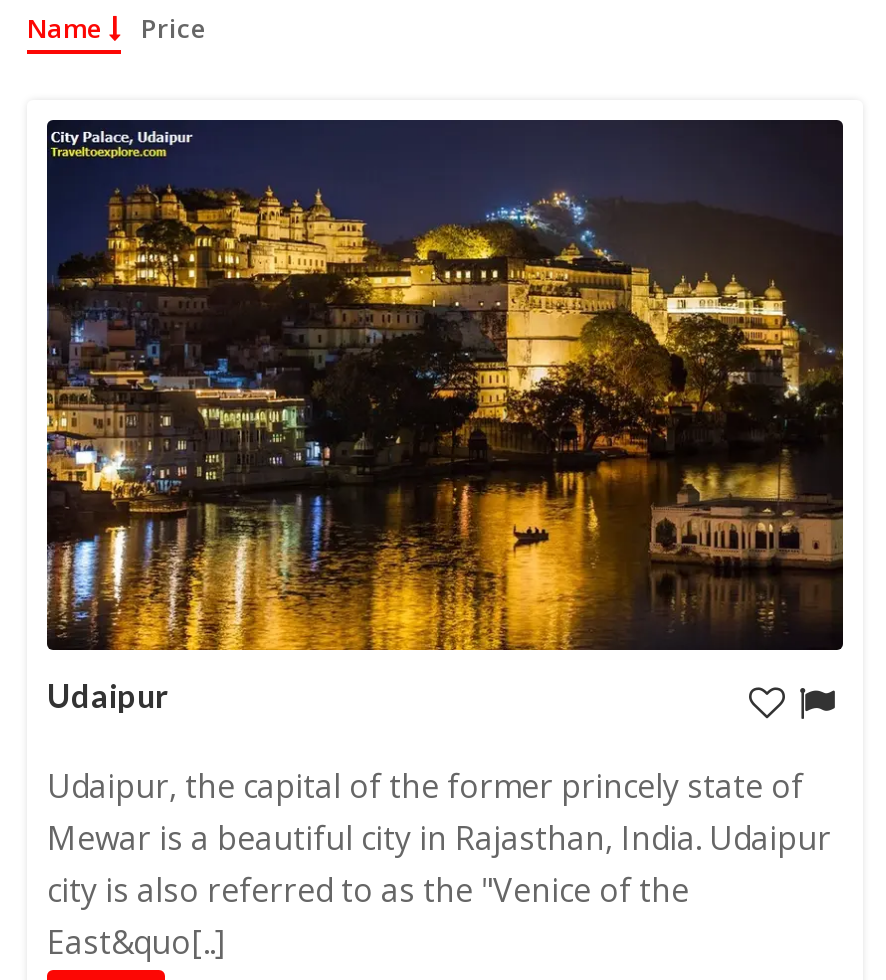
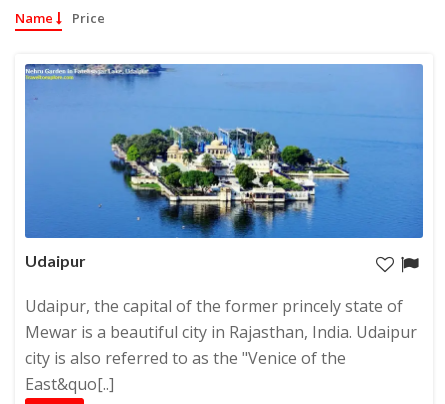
[45,118,845,652] [image] -> [24,63,424,239] [image]

